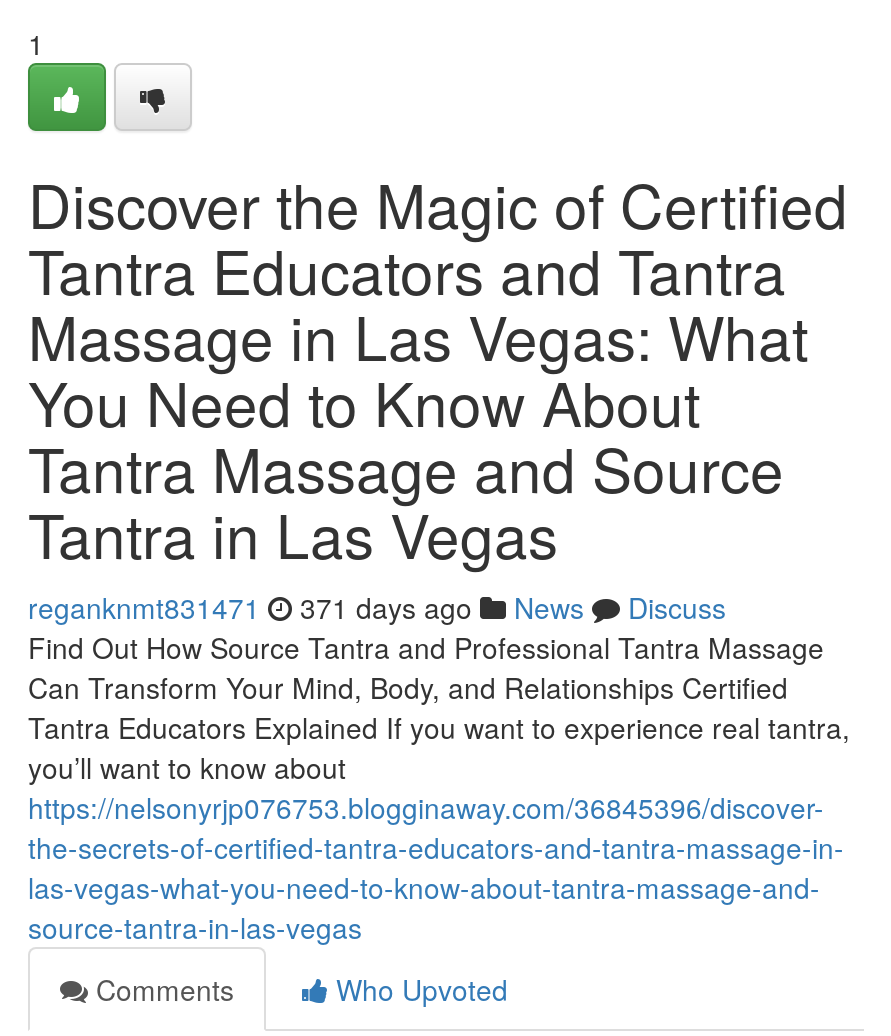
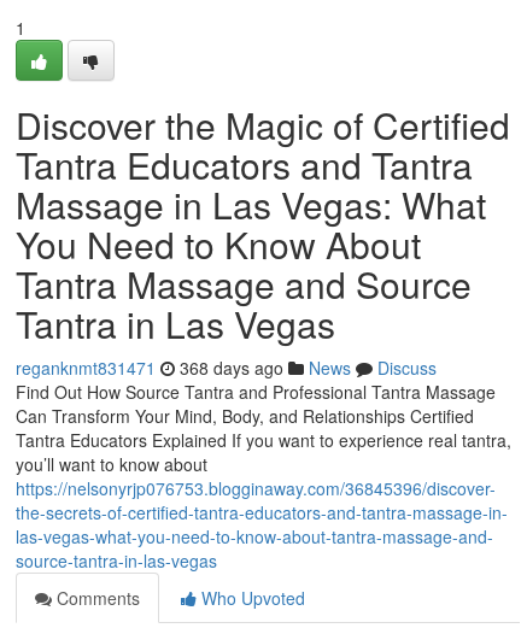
[28,587,726,627] reganknmt831471 371 days ago News Discuss -> [16,356,437,380] reganknmt831471 368 days ago News Discuss

